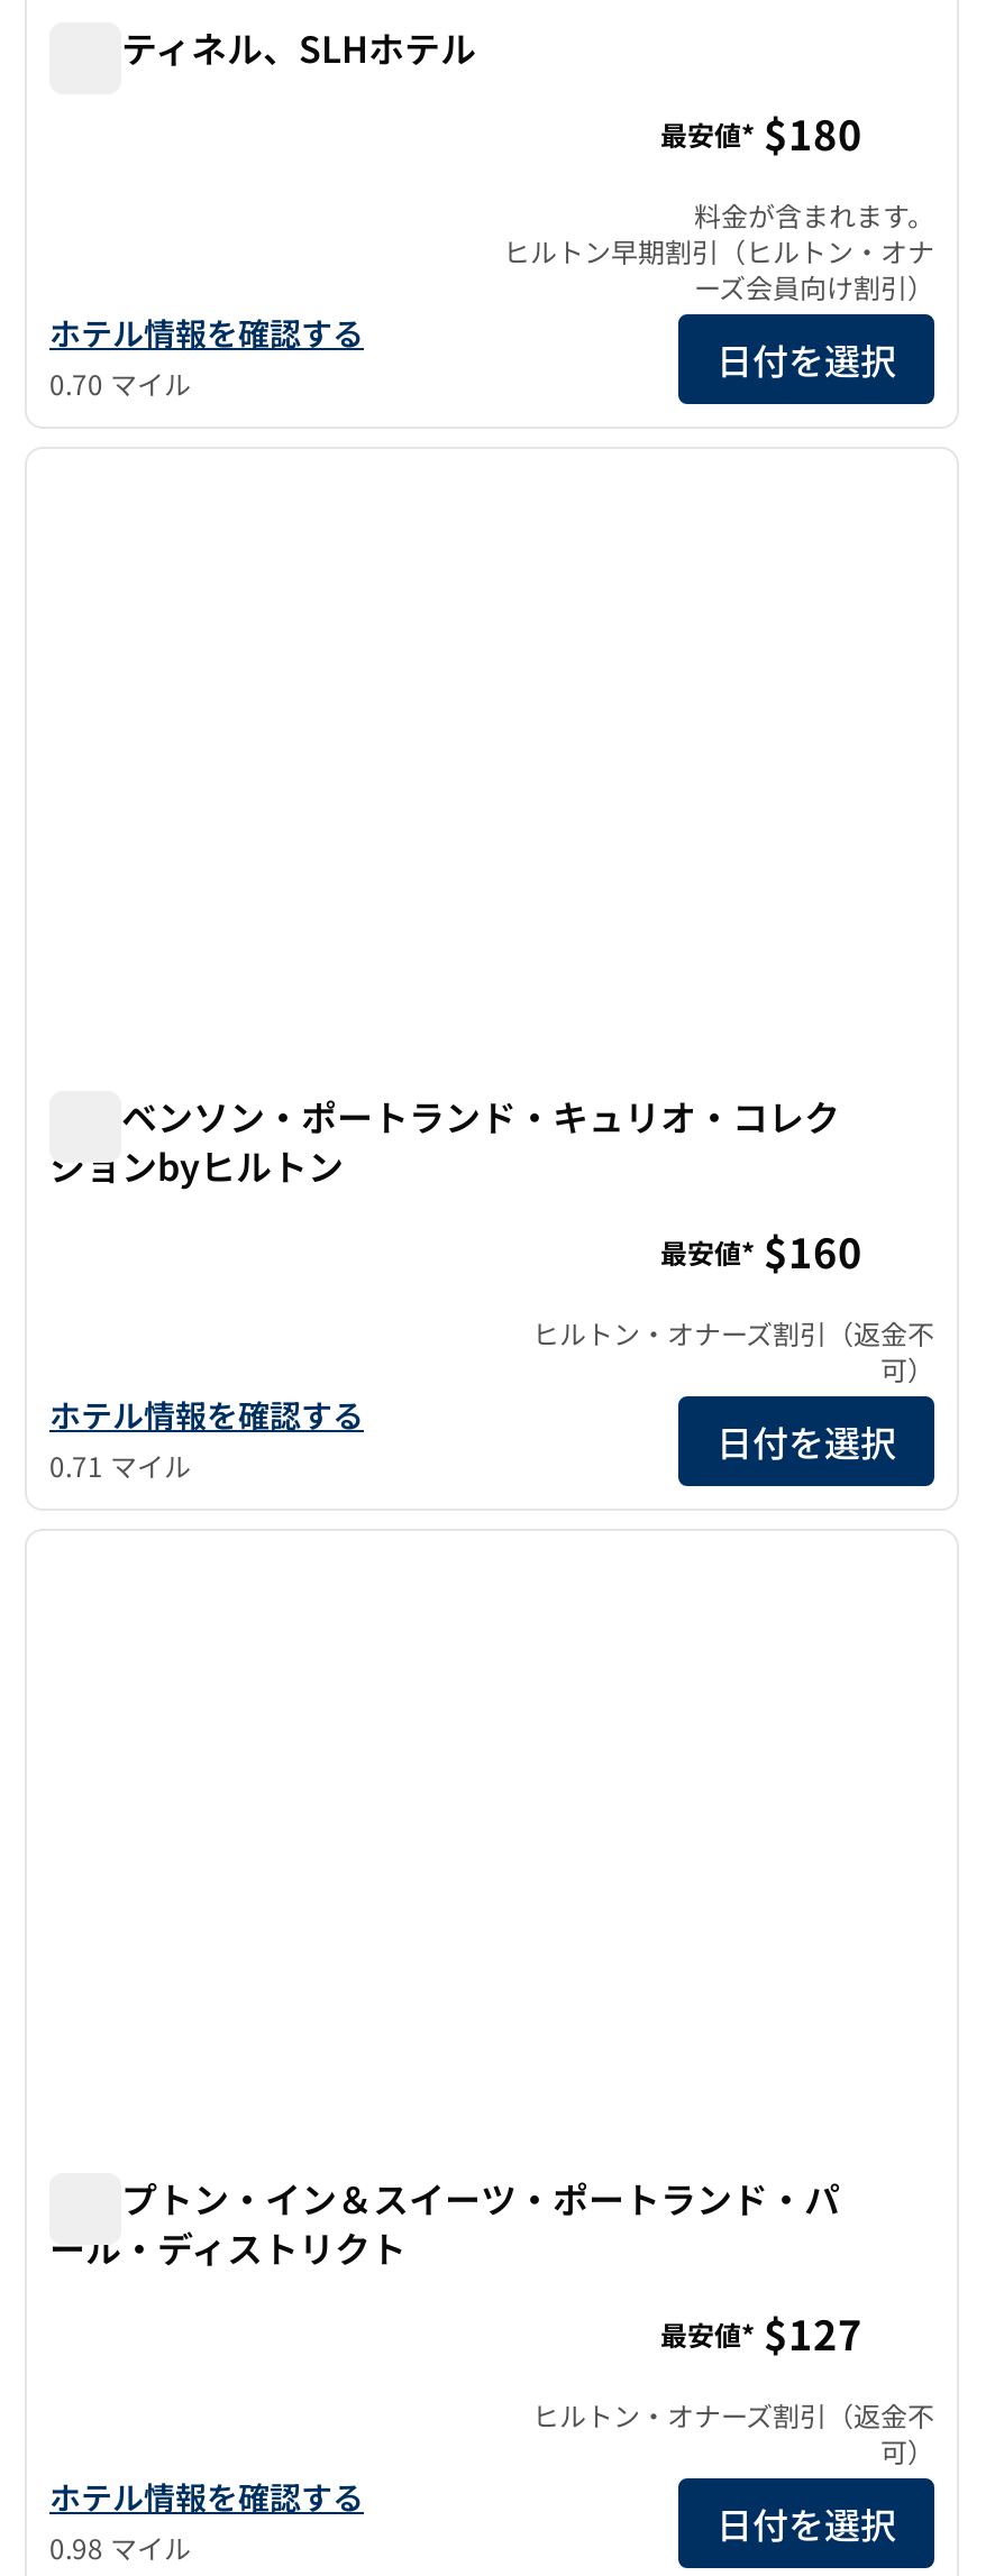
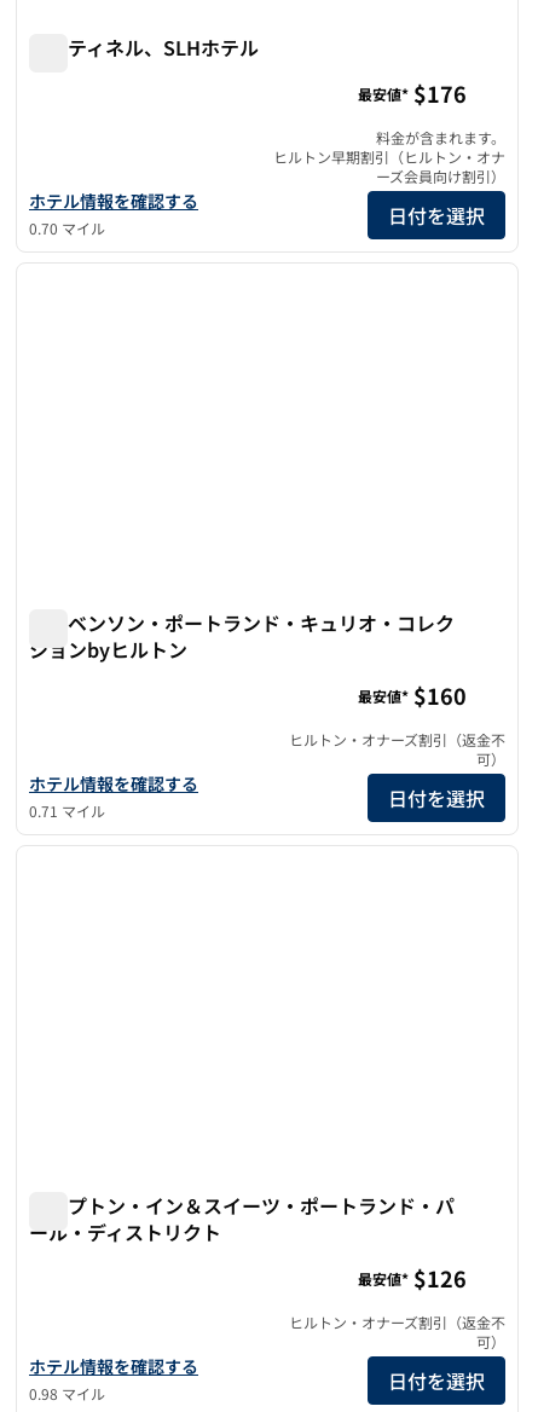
[660,104,862,163] 最安値* $180 -> [358,78,467,109] 最安値* $176
[660,2304,862,2363] 最安値* $127 -> [358,1263,467,1294] 最安値* $126

